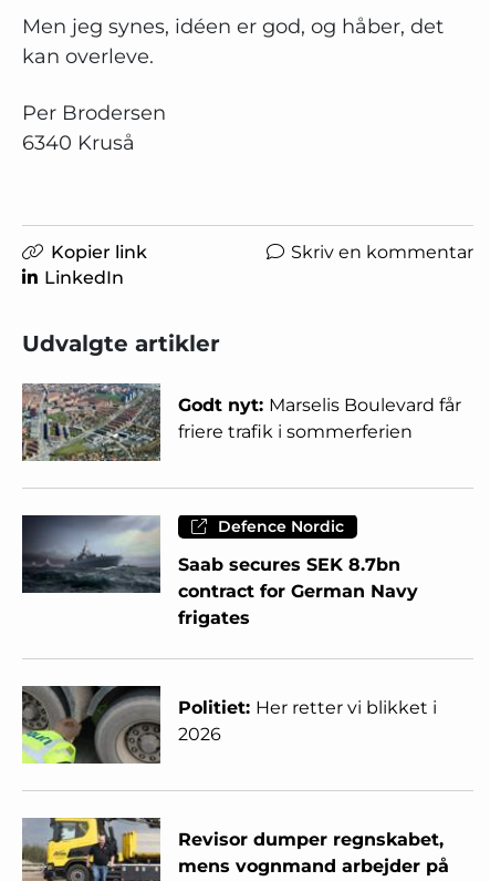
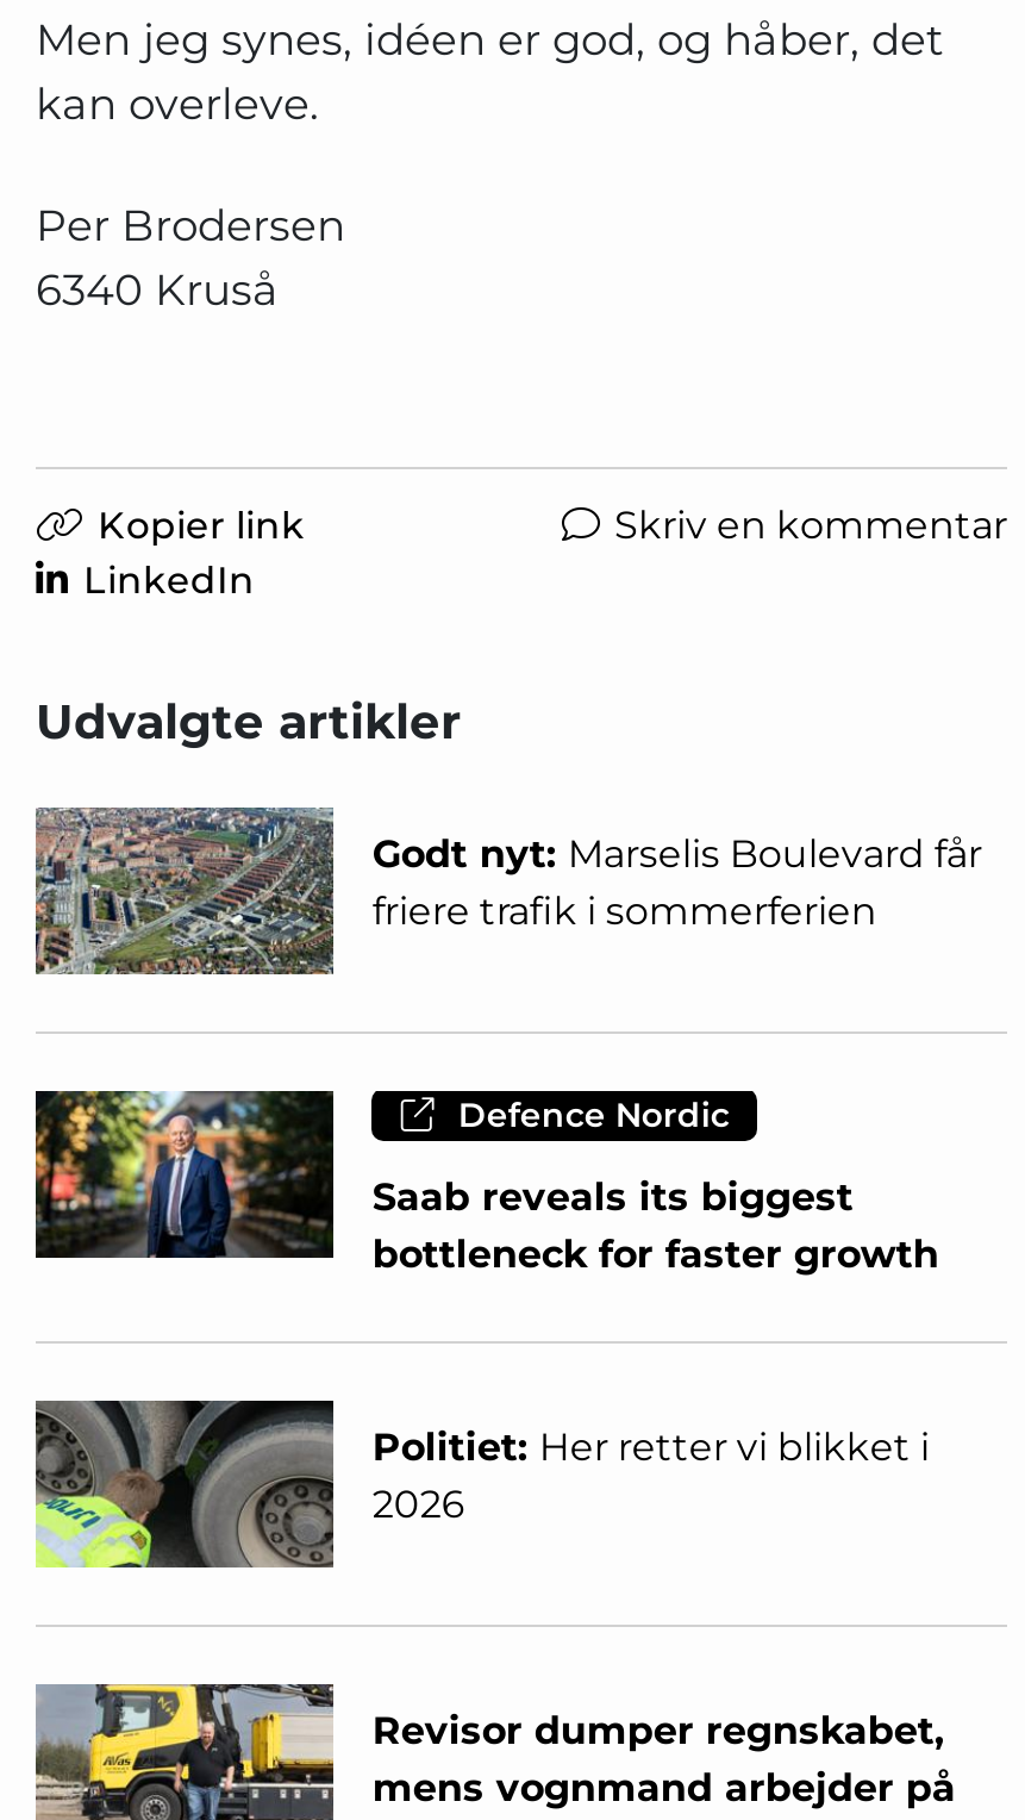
[22,514,418,628] [image] | Saab secures SEK 8.7bn | contract for German Navy | frigates -> [33,1089,939,1277] [image] | Saab reveals its biggest | bottleneck for faster growth

